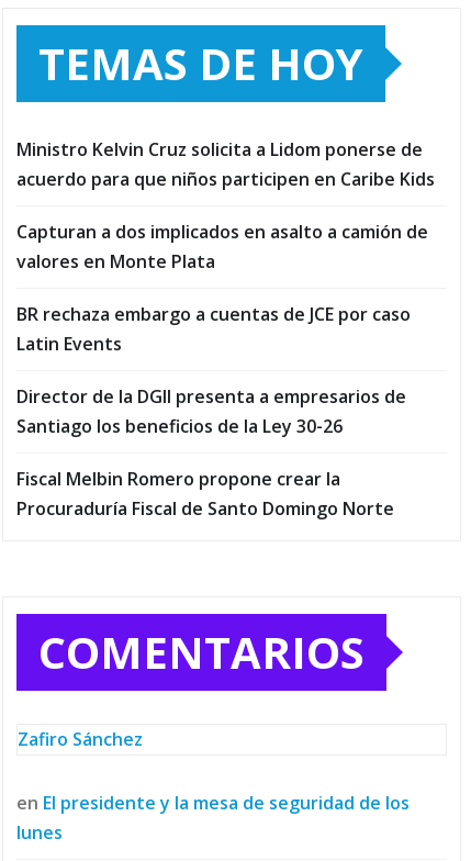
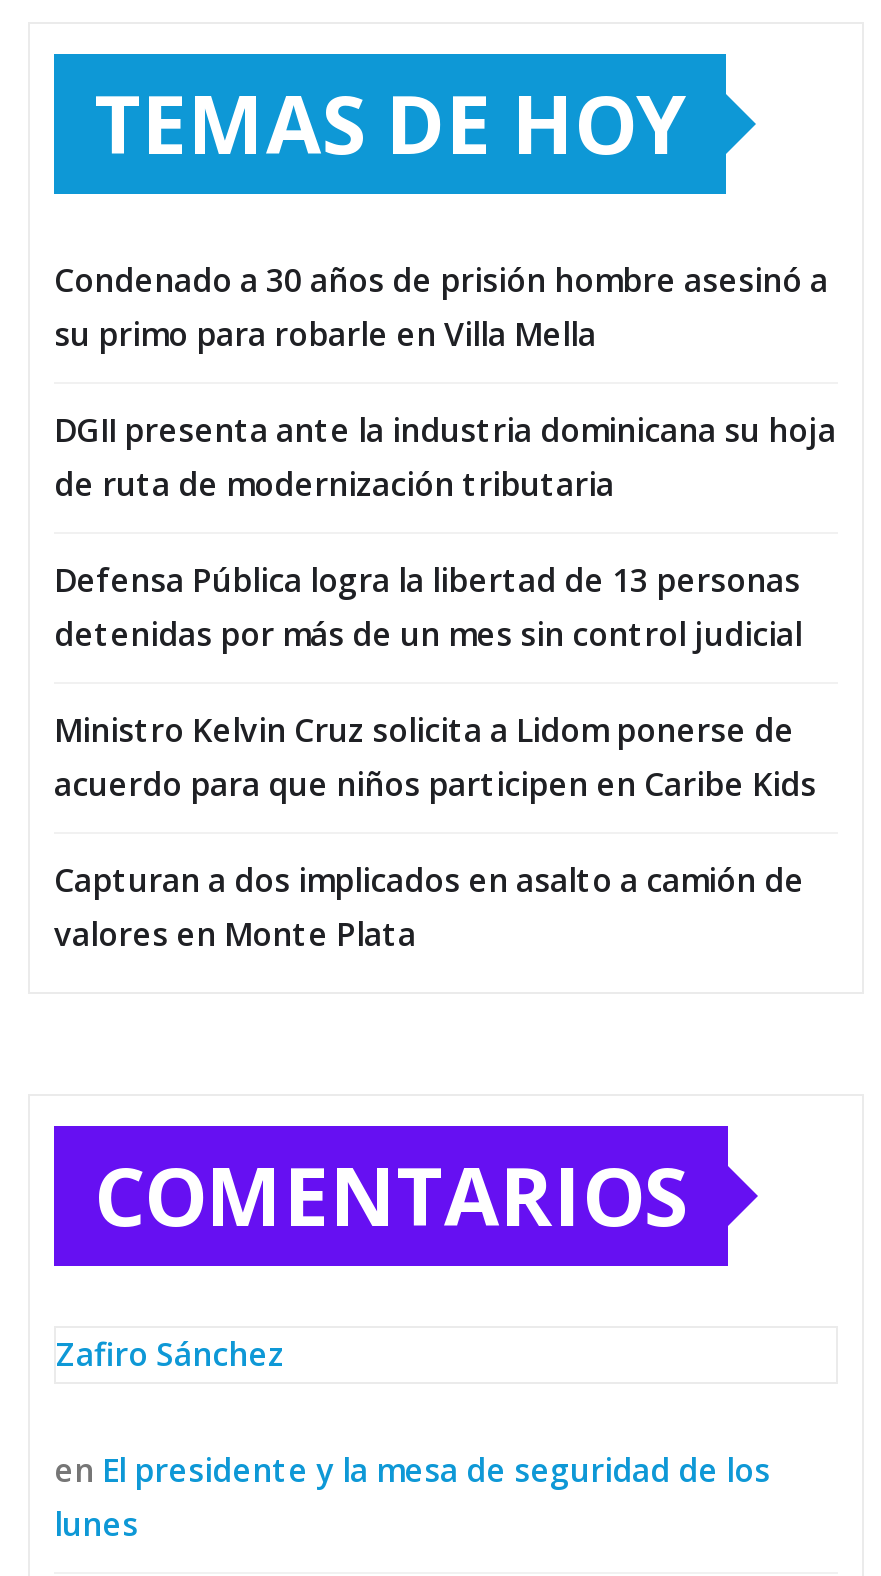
none -> [54,257,836,655] Condenado a 30 años de prisión hombre asesinó a | su primo para robarle en Villa Mella | DGII presenta ante la industria dominicana su hoja | de ruta de modernización tributaria | Defensa Pública logra la libertad de 13 personas | detenidas por más de un mes sin control judicial
moved [16,137,435,273] -> [54,707,816,955]: Ministro Kelvin Cruz solicita a Lidom ponerse de | acuerdo para que niños participen en Caribe Kids | Capturan a dos implicados en asalto a camión de | valores en Monte Plata
[16,301,411,520] BR rechaza embargo a cuentas de JCE por caso | Latin Events | Director de la DGII presenta a empresarios de | Santiago los beneficios de la Ley 30-26 | Fiscal Melbin Romero propone crear la | Procuraduría Fiscal de Santo Domingo Norte -> none

